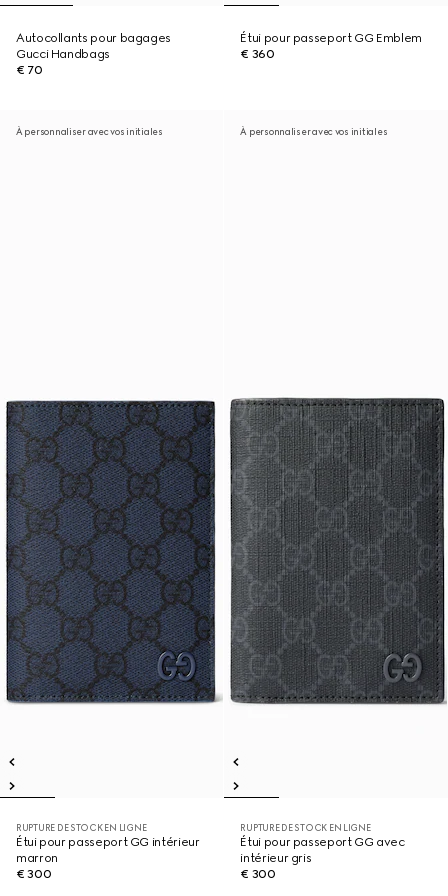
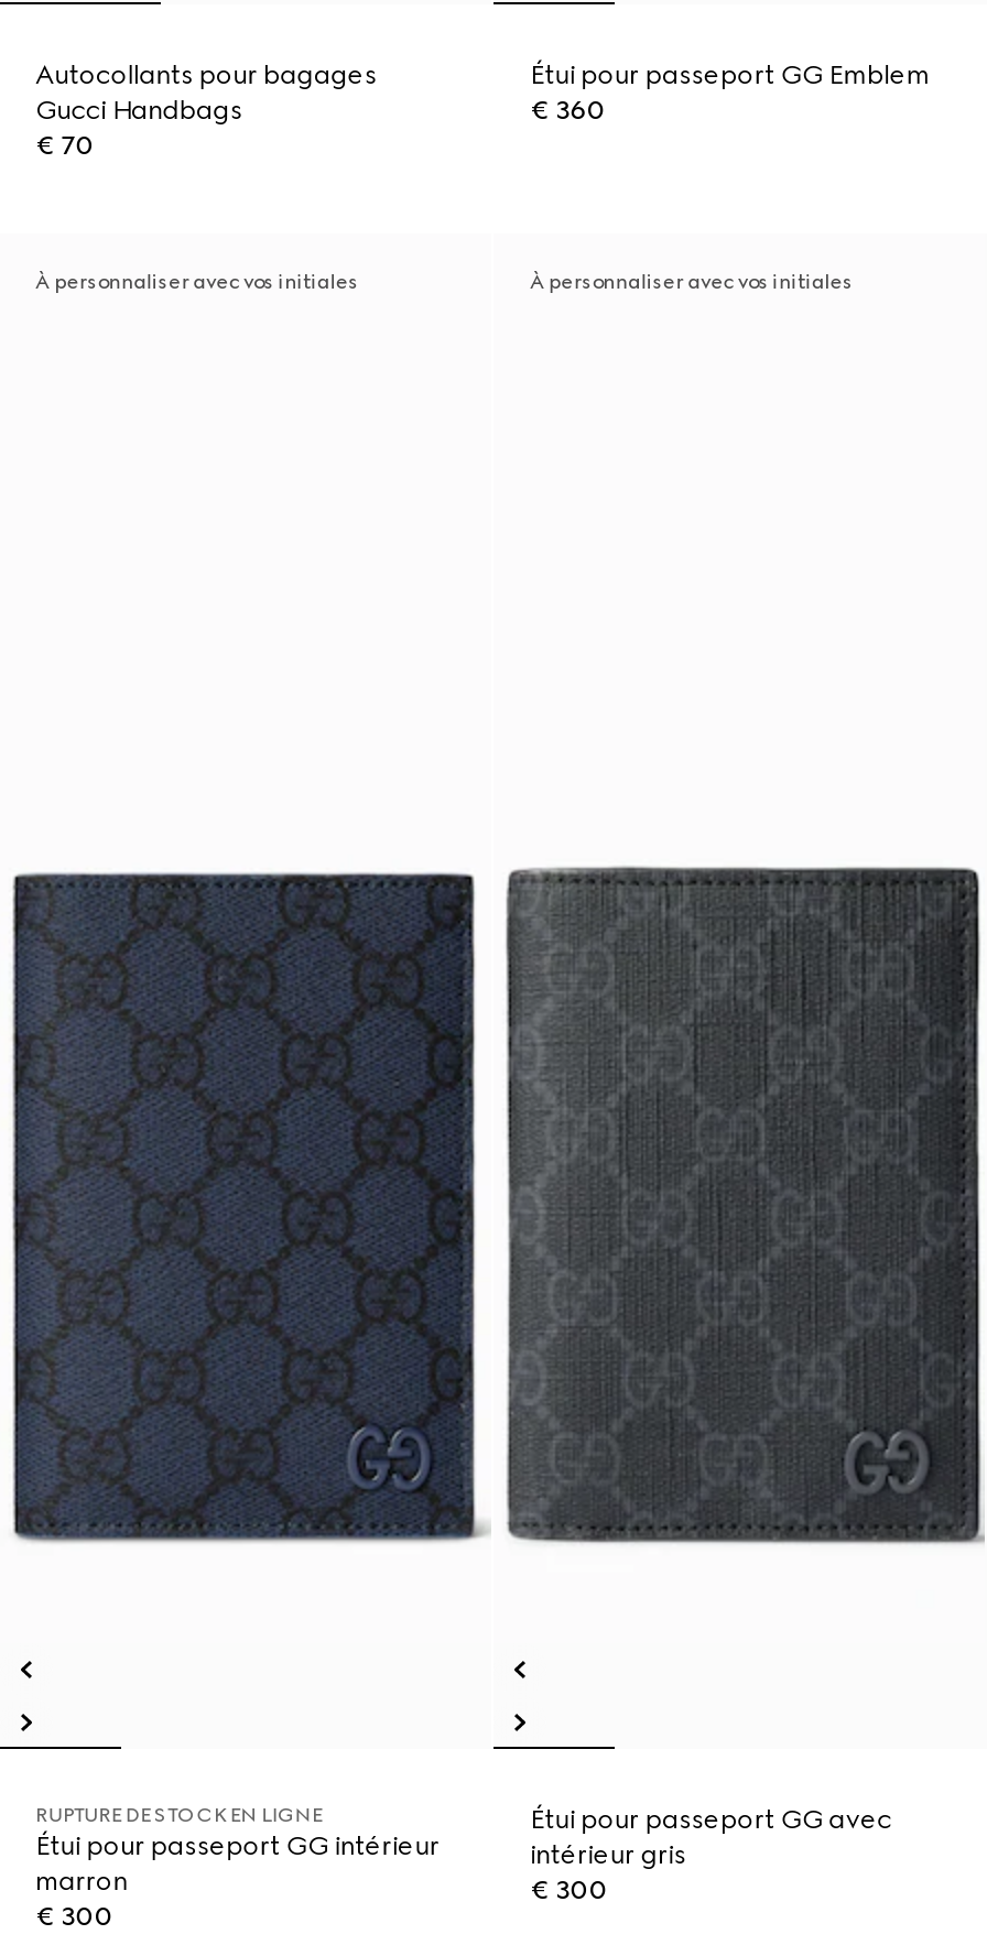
[240,822,371,833] RUPTURE DE STOCK EN LIGNE -> none

